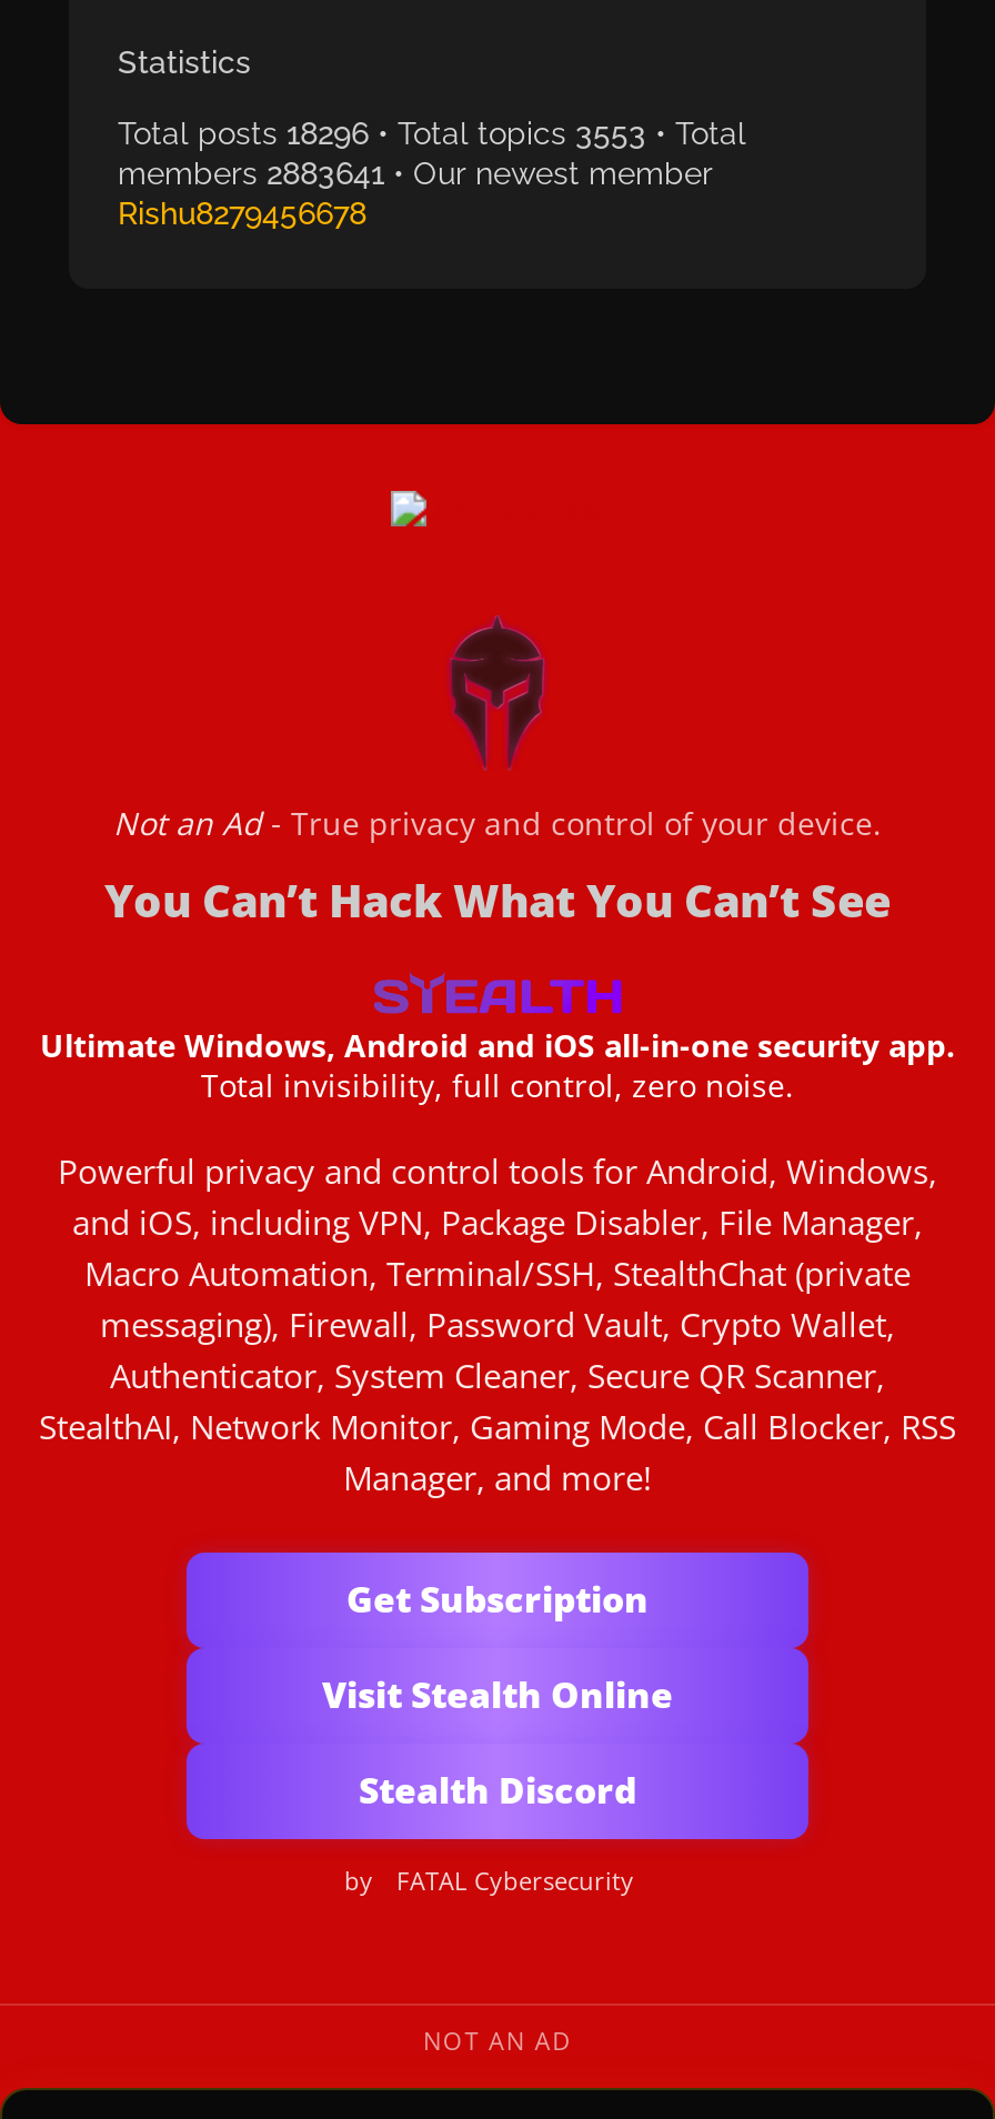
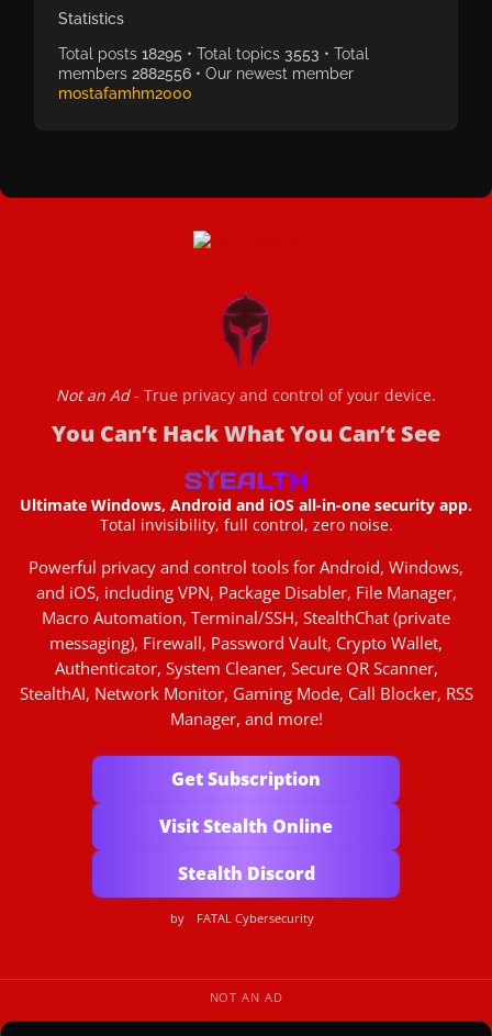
[118,116,746,231] Total posts 18296 • Total topics 3553 • Total | members 2883641 • Our newest member | Rishu8279456678 -> [58,45,369,102] Total posts 18295 • Total topics 3553 • Total | members 2882556 • Our newest member | mostafamhm2000

